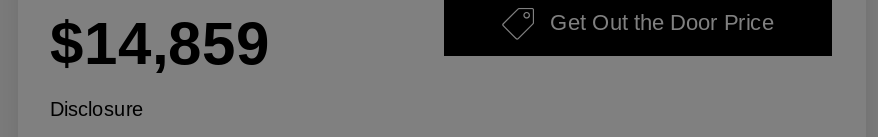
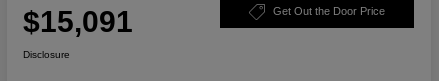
[50,9,270,75] $14,859 -> [23,5,133,38] $15,091

